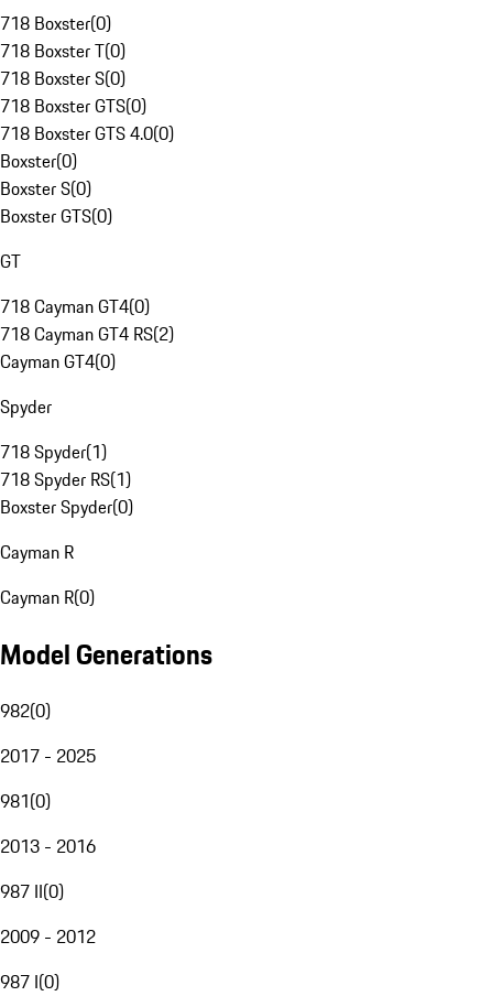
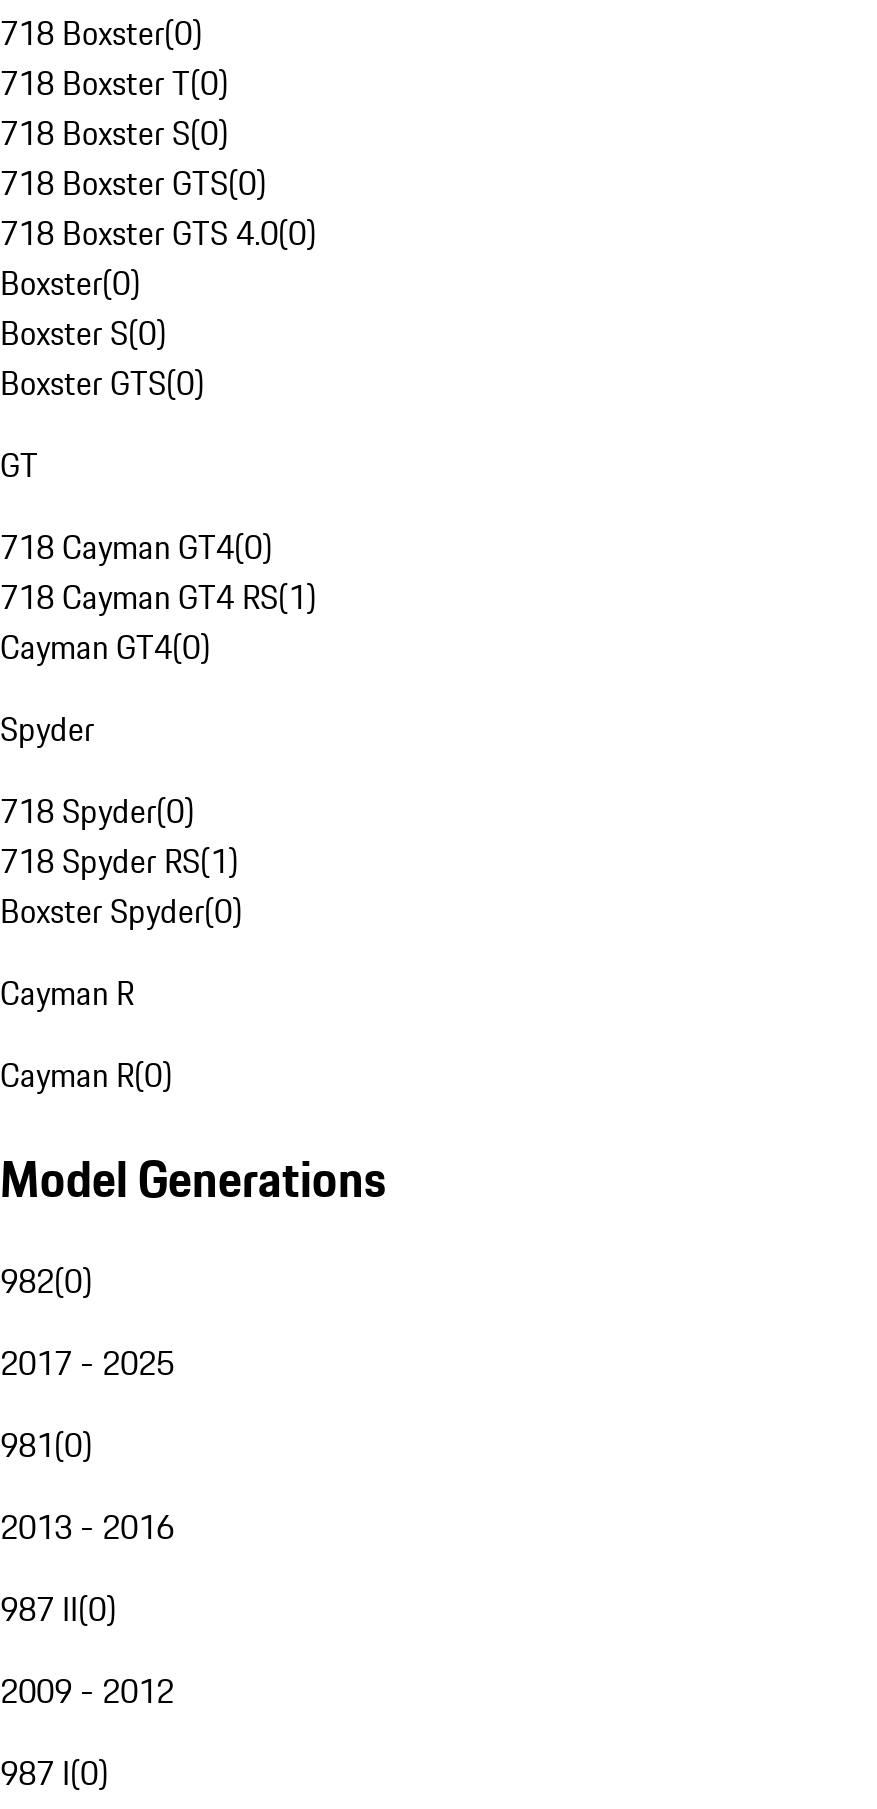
[0,321,174,347] 718 Cayman GT4 RS(2) -> [0,573,316,621] 718 Cayman GT4 RS(1)
[0,439,107,465] 718 Spyder(1) -> [0,787,194,835] 718 Spyder(0)

